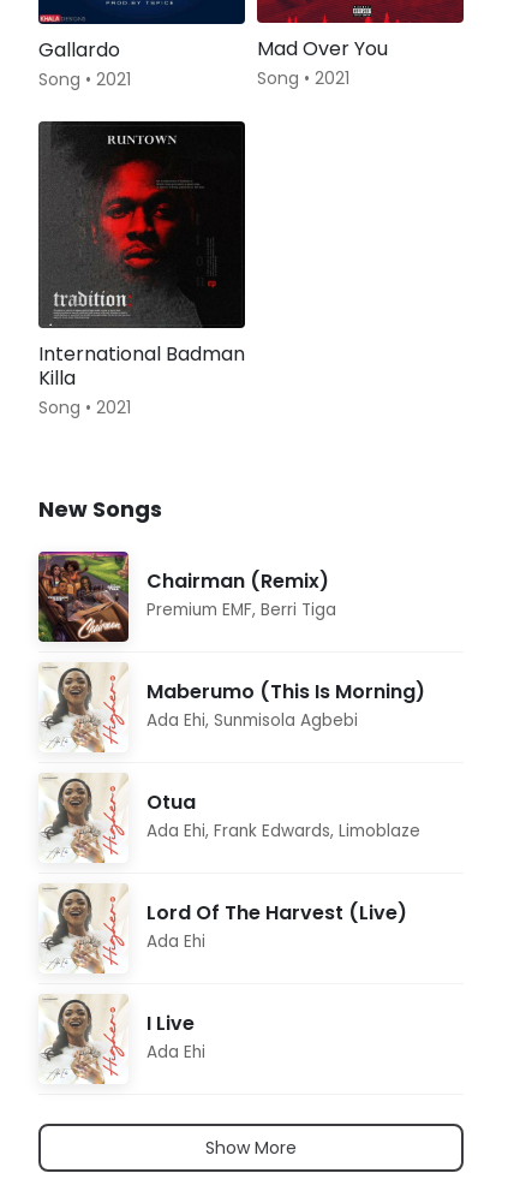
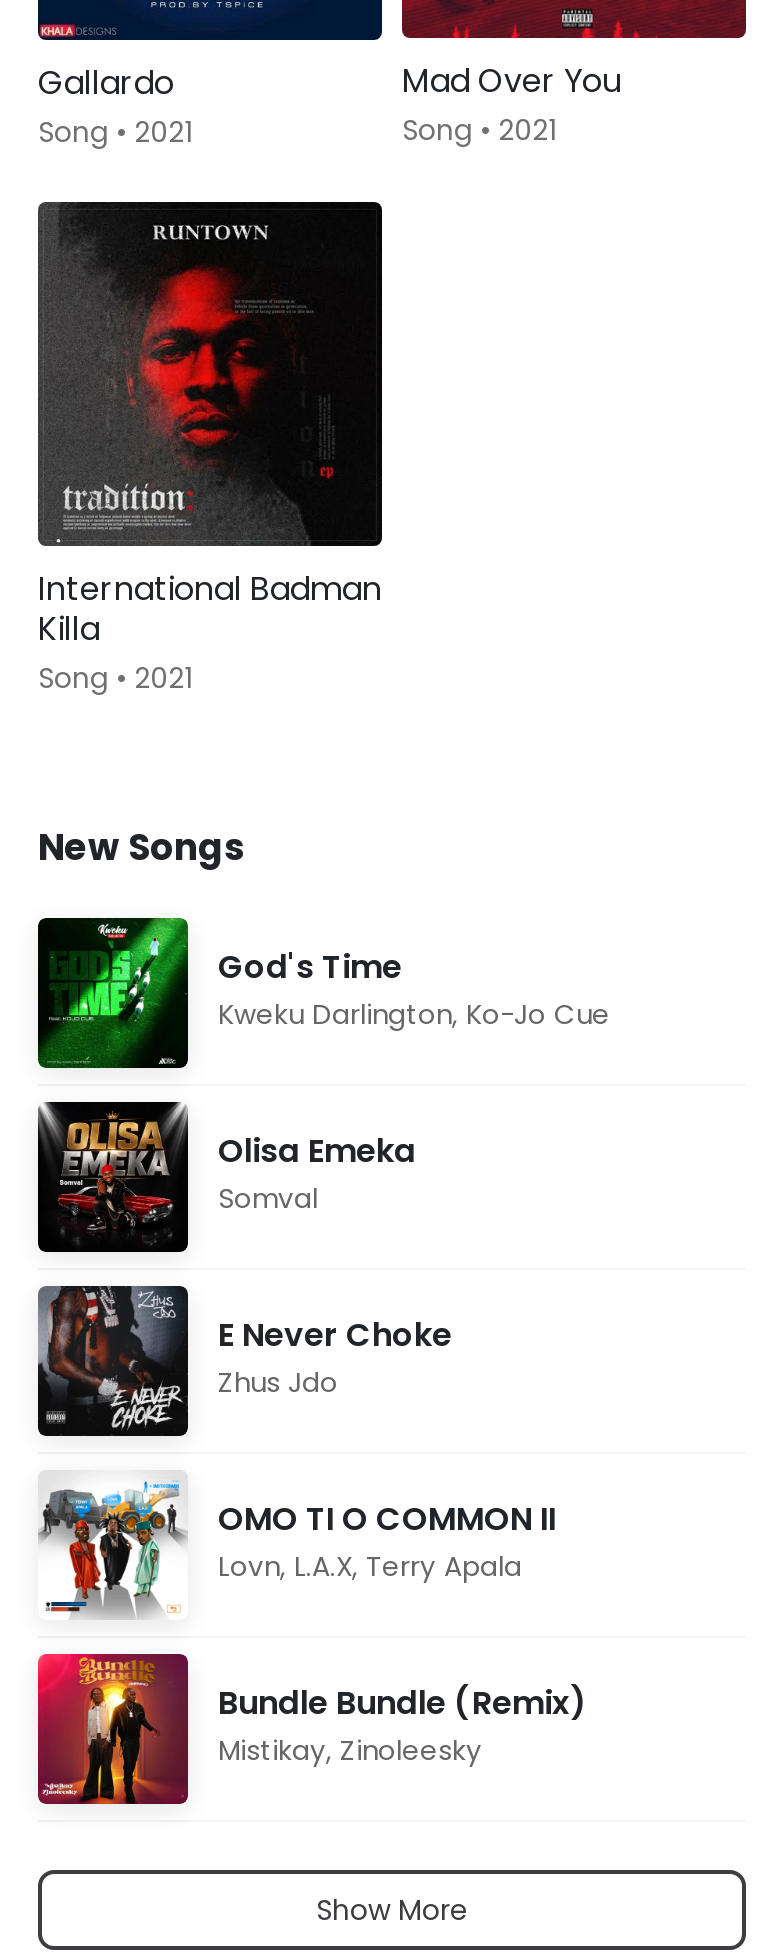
[37,550,336,643] [image] | Chairman (Remix) | Premium EMF, Berri Tiga -> [36,916,610,1070] [image] | God's Time | Kweku Darlington, Ko-Jo Cue
[38,662,425,752] [image] | Maberumo (This Is Morning) | Ada Ehi, Sunmisola Agbebi -> [36,1100,416,1254] [image] | Olisa Emeka | Somval
[38,773,420,863] [image] | Otua | Ada Ehi, Frank Edwards, Limoblaze -> [36,1284,452,1438] [image] | E Never Choke | Zhus Jdo
[40,883,407,973] [image] | Lord Of The Harvest (Live) | Ada Ehi -> [38,1472,556,1618] [image] | OMO TI O COMMON II | Lovn, L.A.X, Terry Apala
[38,994,205,1085] [image] | I Live | Ada Ehi -> [36,1652,586,1806] [image] | Bundle Bundle (Remix) | Mistikay, Zinoleesky

